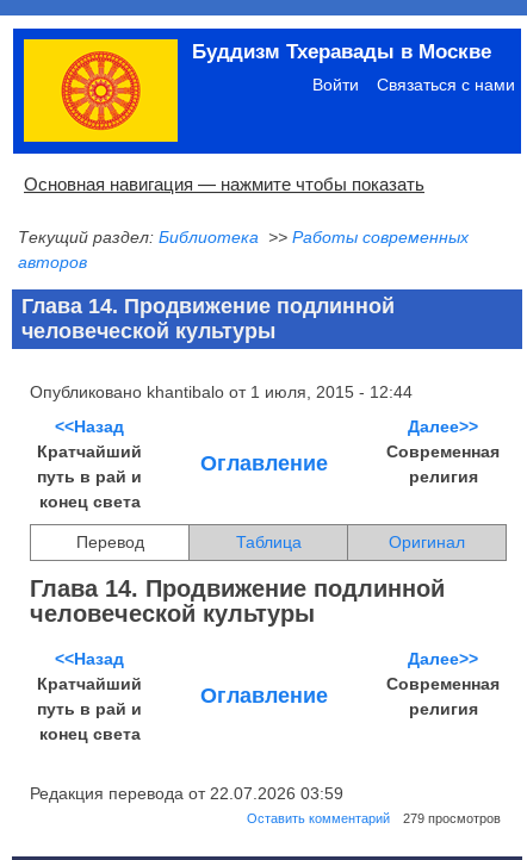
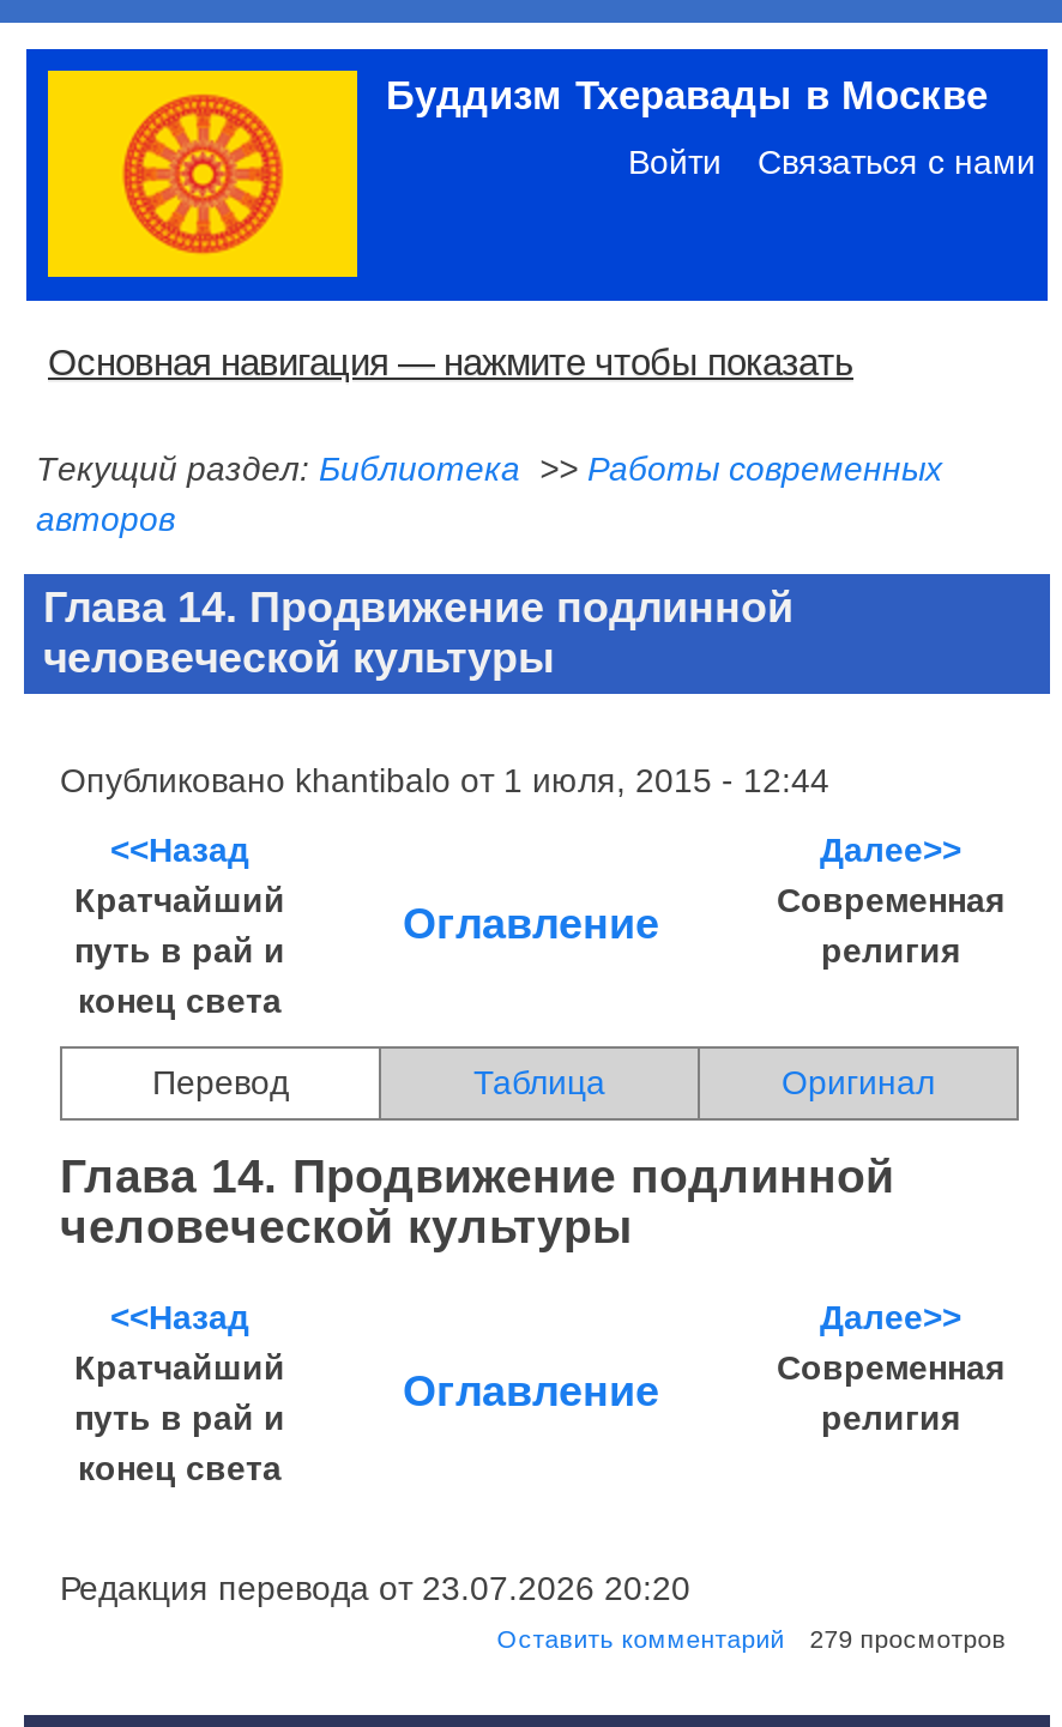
[30,784,343,803] Редакция перевода от 22.07.2026 03:59 -> [60,1569,690,1608] Редакция перевода от 23.07.2026 20:20

